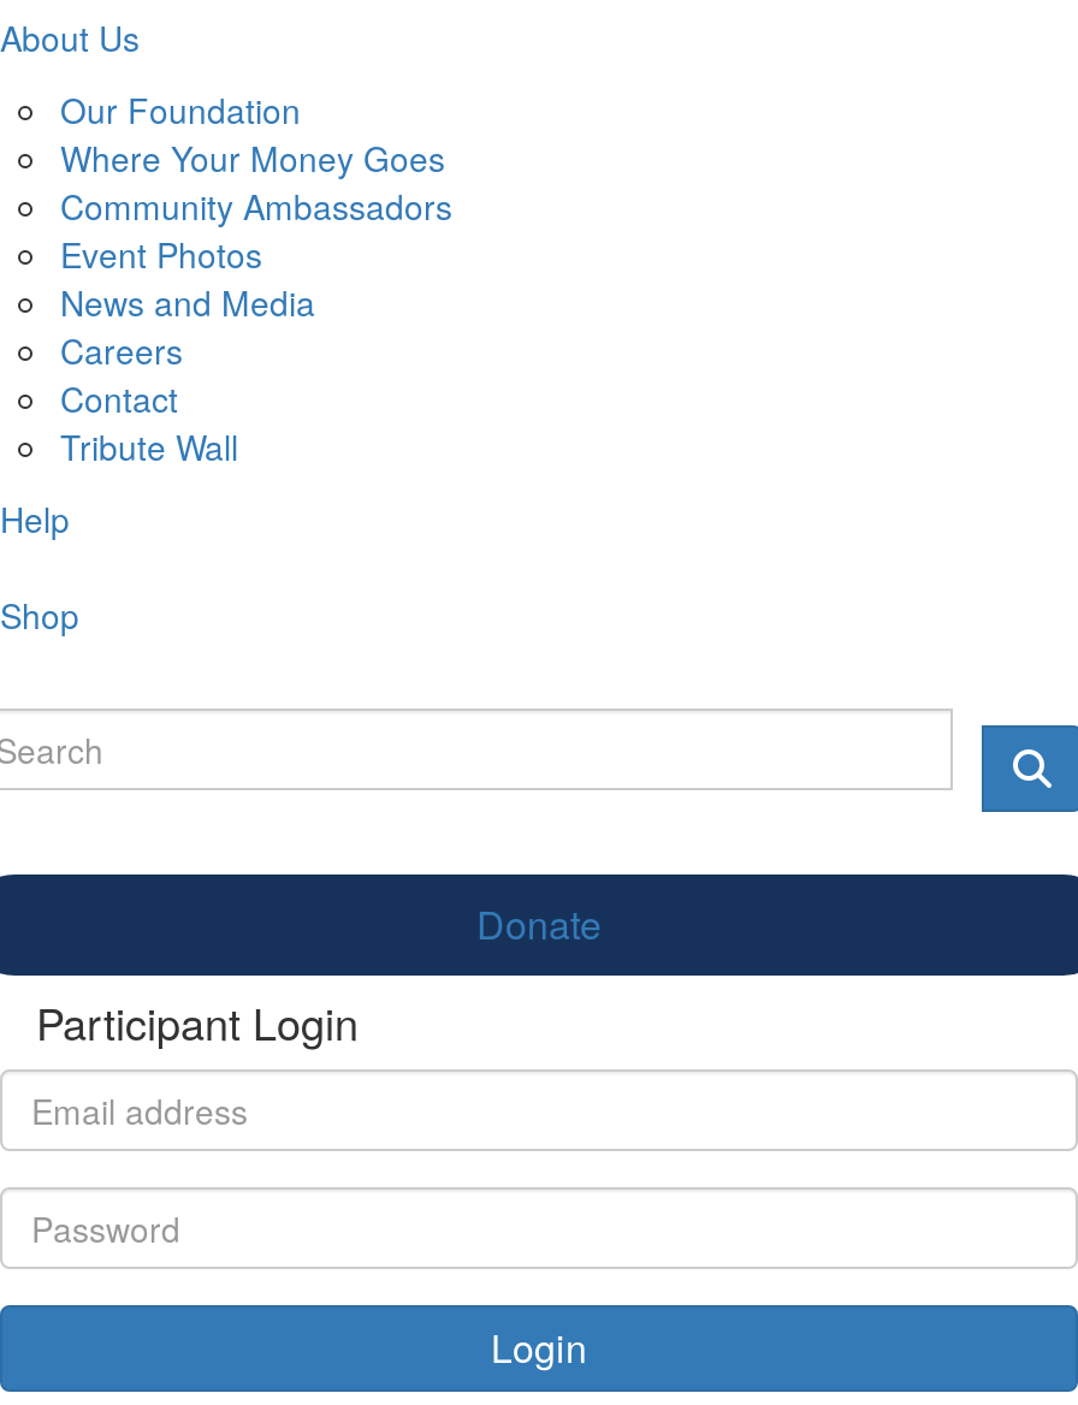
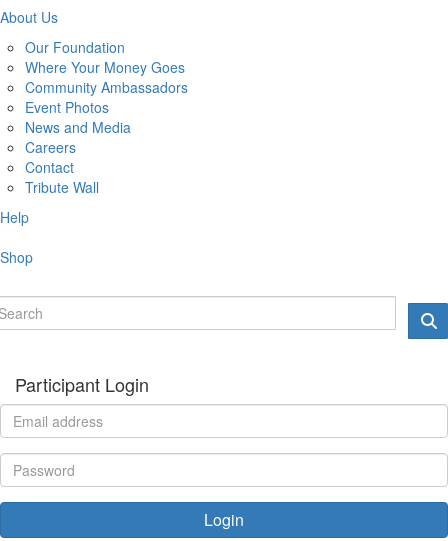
[476,895,602,950] Donate -> none

